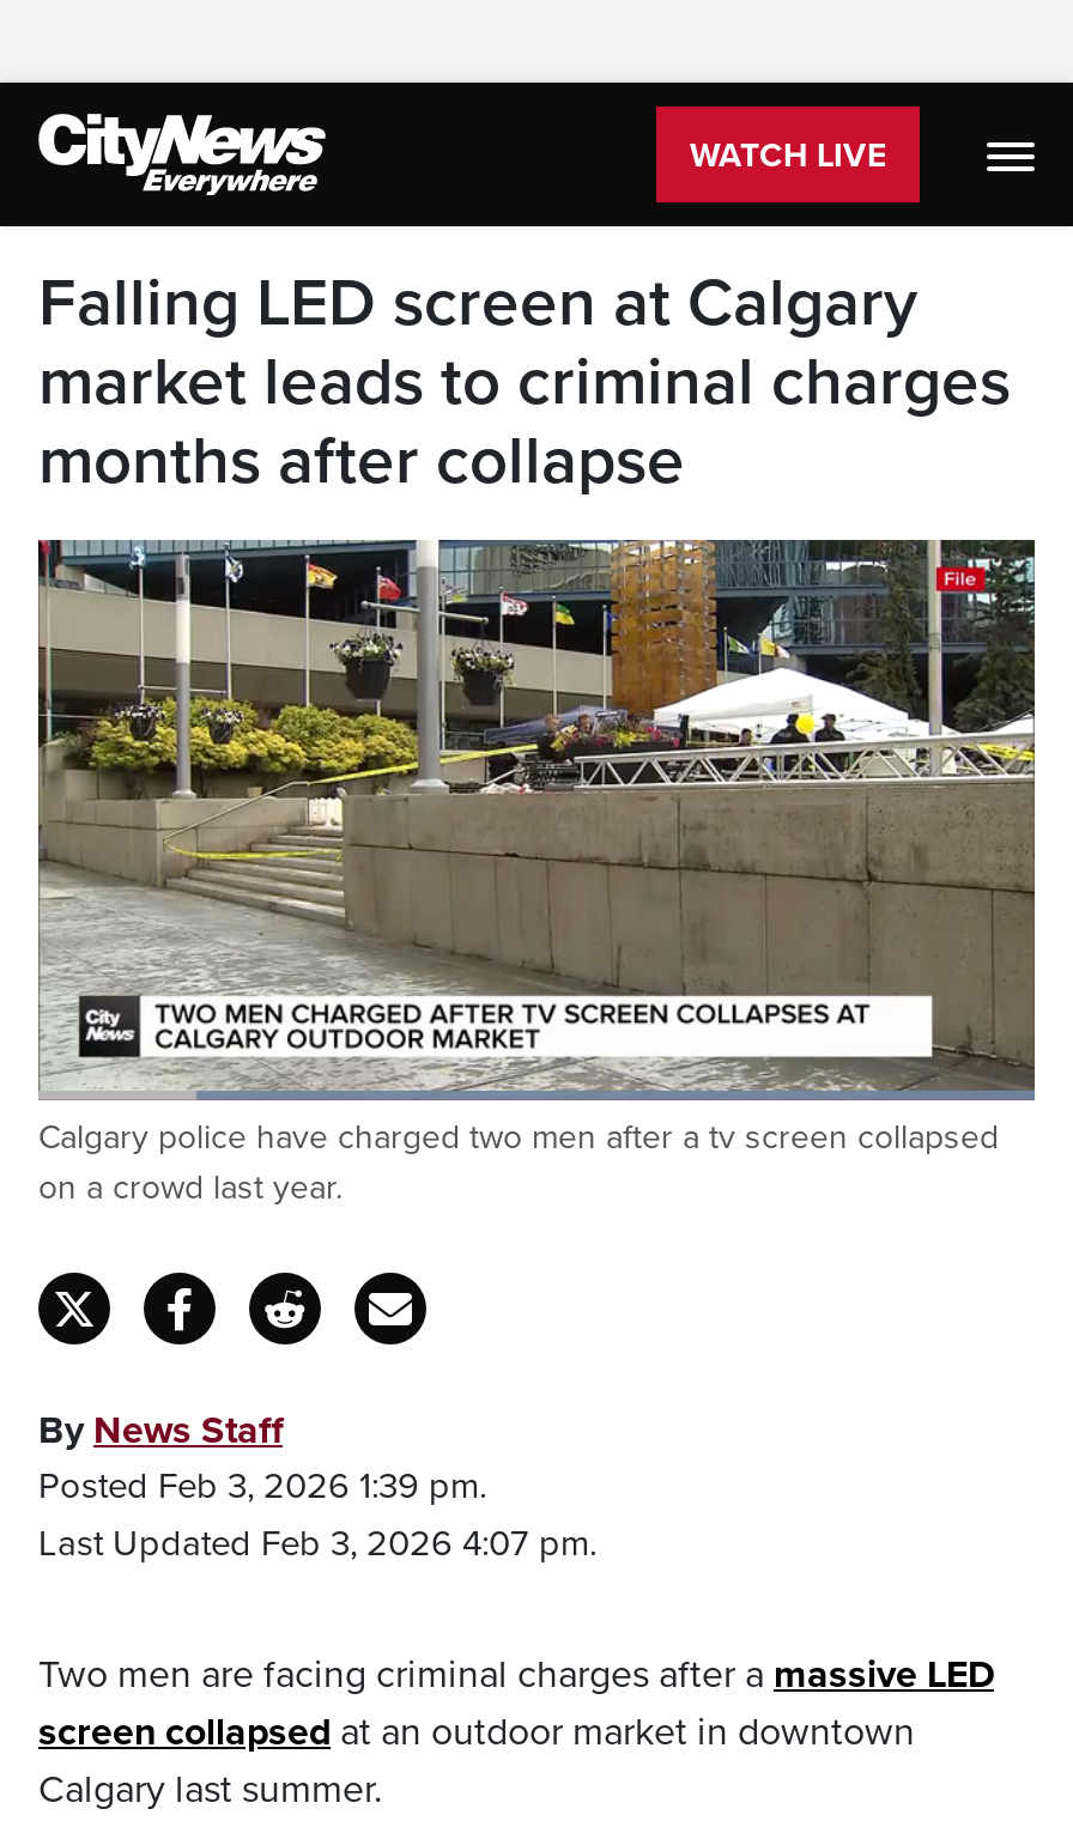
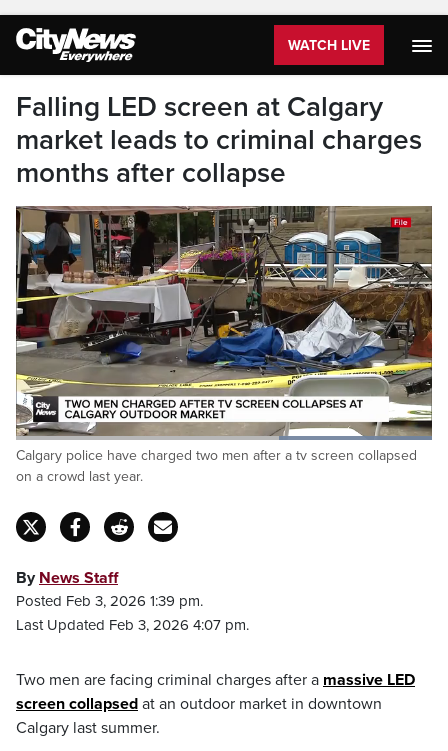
[38,538,1037,1098] [image] -> [16,205,433,438] [image]

